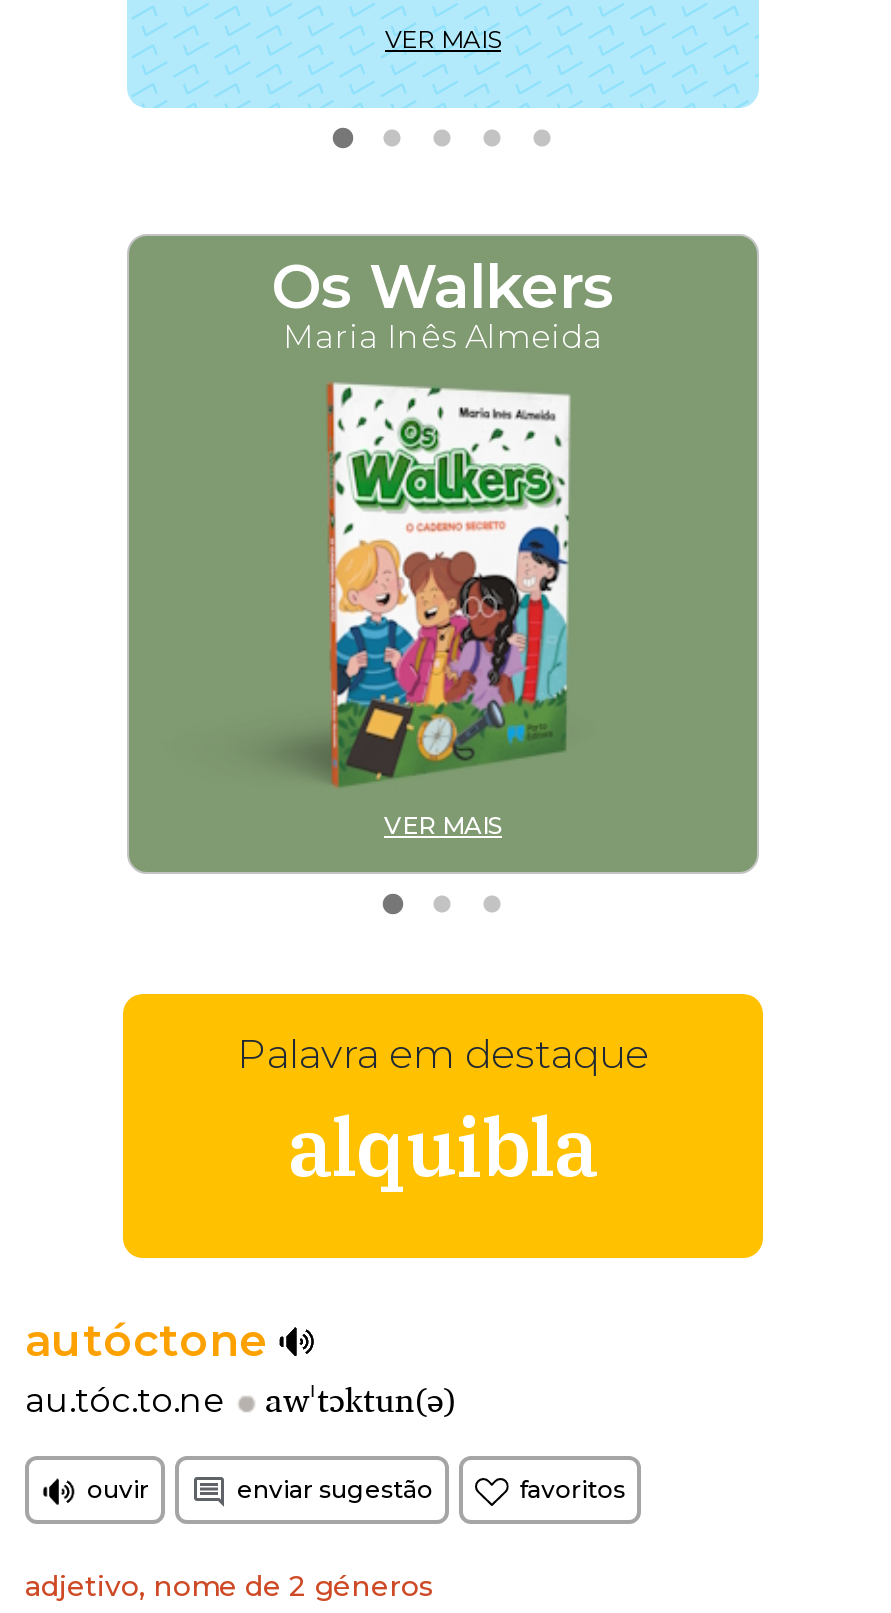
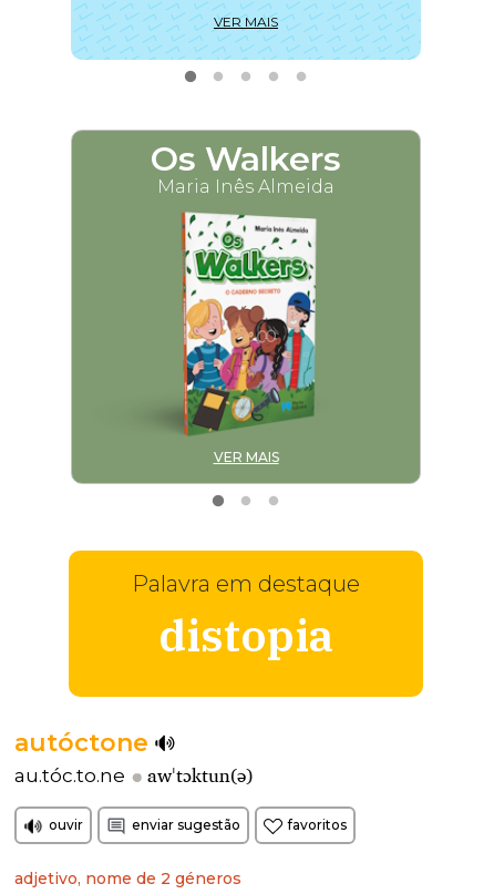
[288,1094,598,1198] alquibla -> [158,606,333,664] distopia

